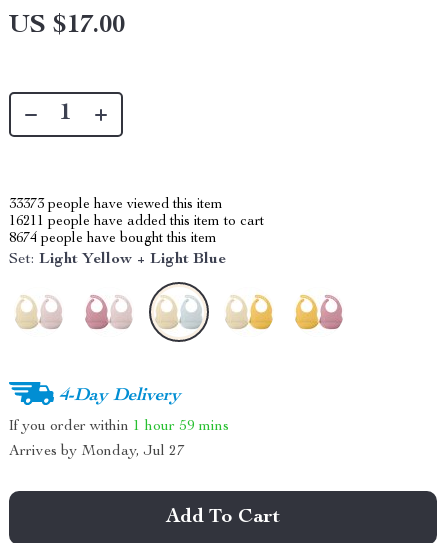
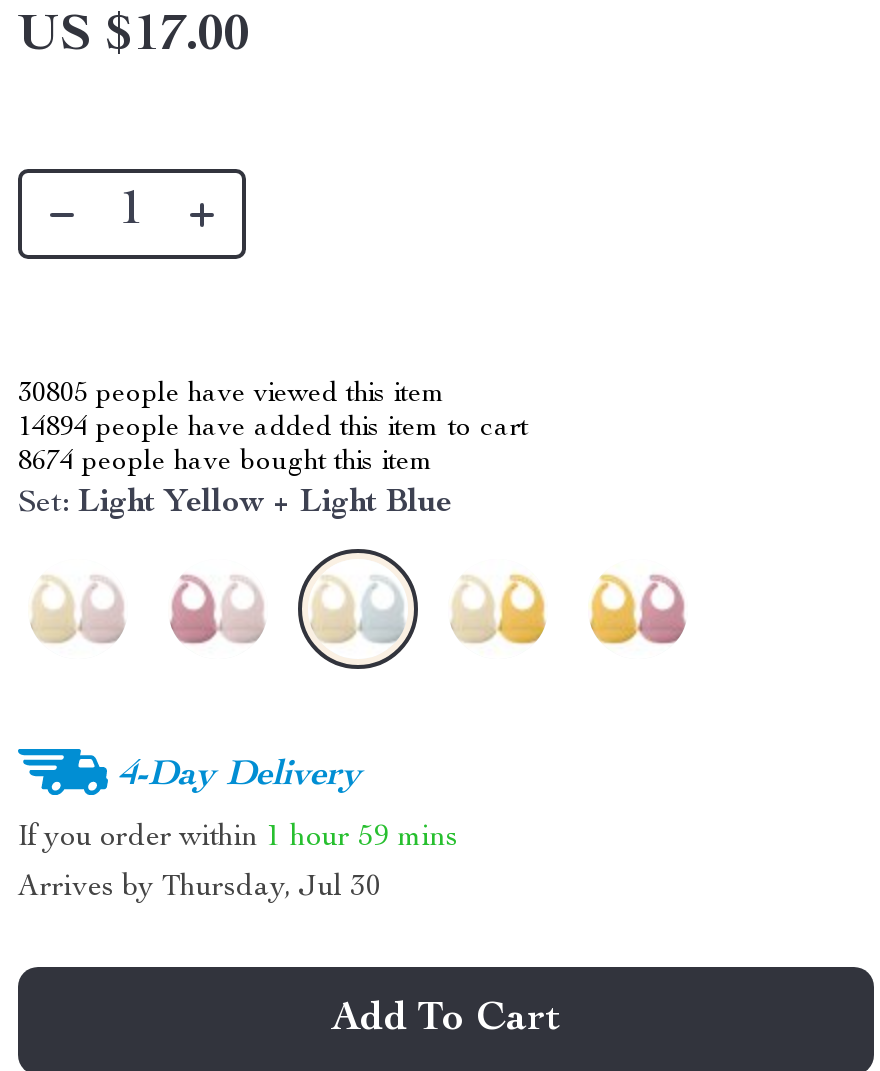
[9,198,223,212] 33373 people have viewed this item -> [18,381,446,409] 30805 people have viewed this item
[9,215,264,229] 16211 people have added this item to cart -> [18,415,528,443] 14894 people have added this item to cart
[9,444,185,459] Arrives by Monday, Jul 27 -> [18,873,382,903] Arrives by Thursday, Jul 30

